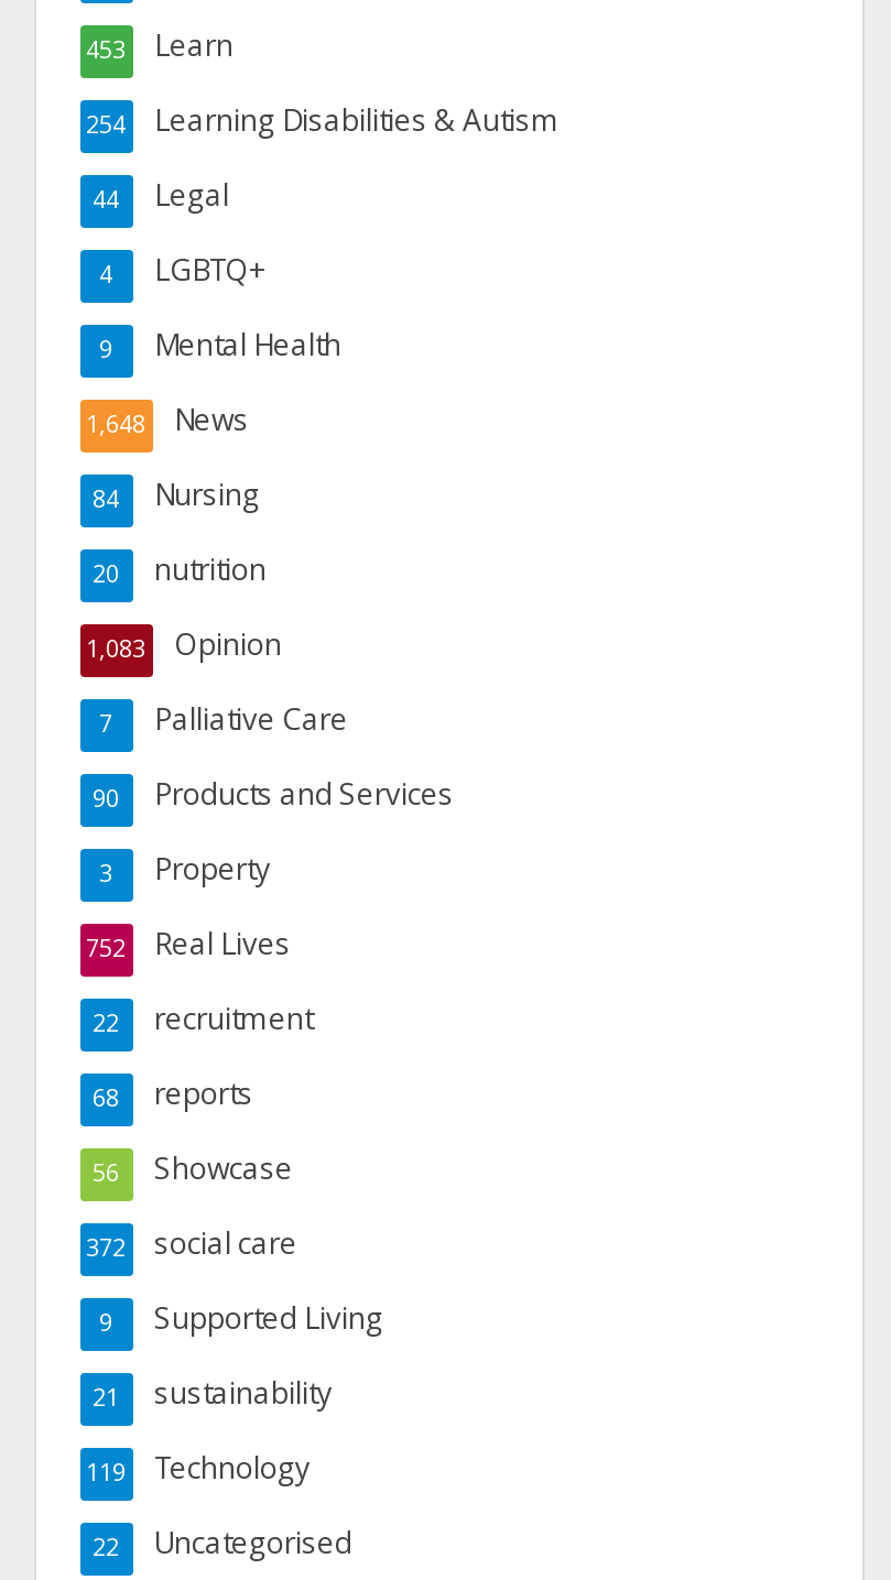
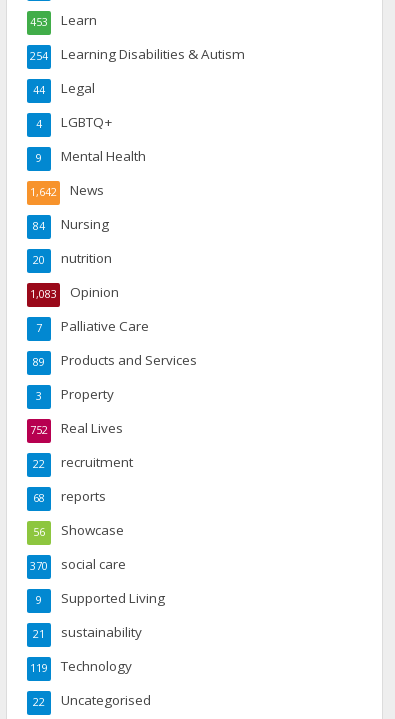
[86,399,249,438] 1,648 News -> [29,181,103,199] 1,642 News
[93,773,454,813] 90 Products and Services -> [32,351,196,369] 89 Products and Services
[86,1222,297,1262] 372 social care -> [29,555,125,573] 370 social care

